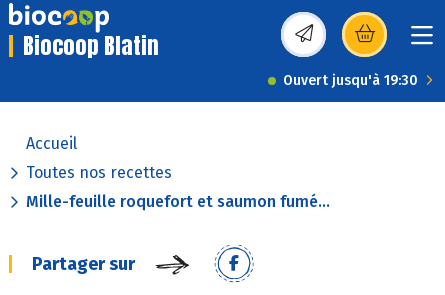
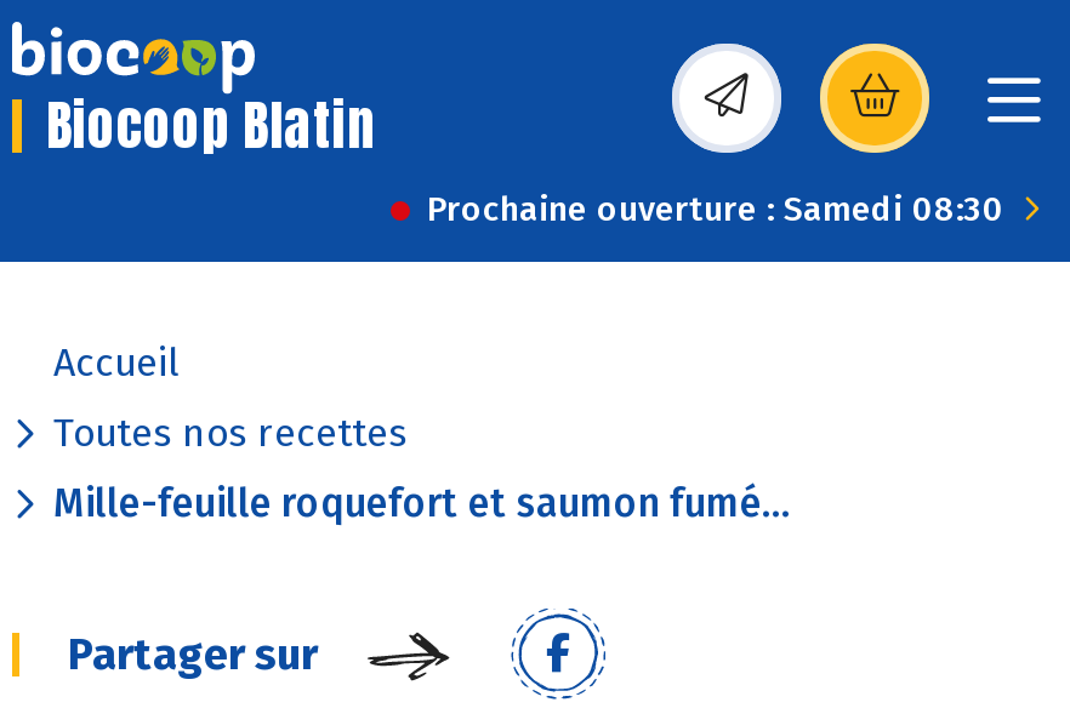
[283,72,418,89] Ouvert jusqu'à 19:30 -> [427,189,1004,230] Prochaine ouverture : Samedi 08:30

